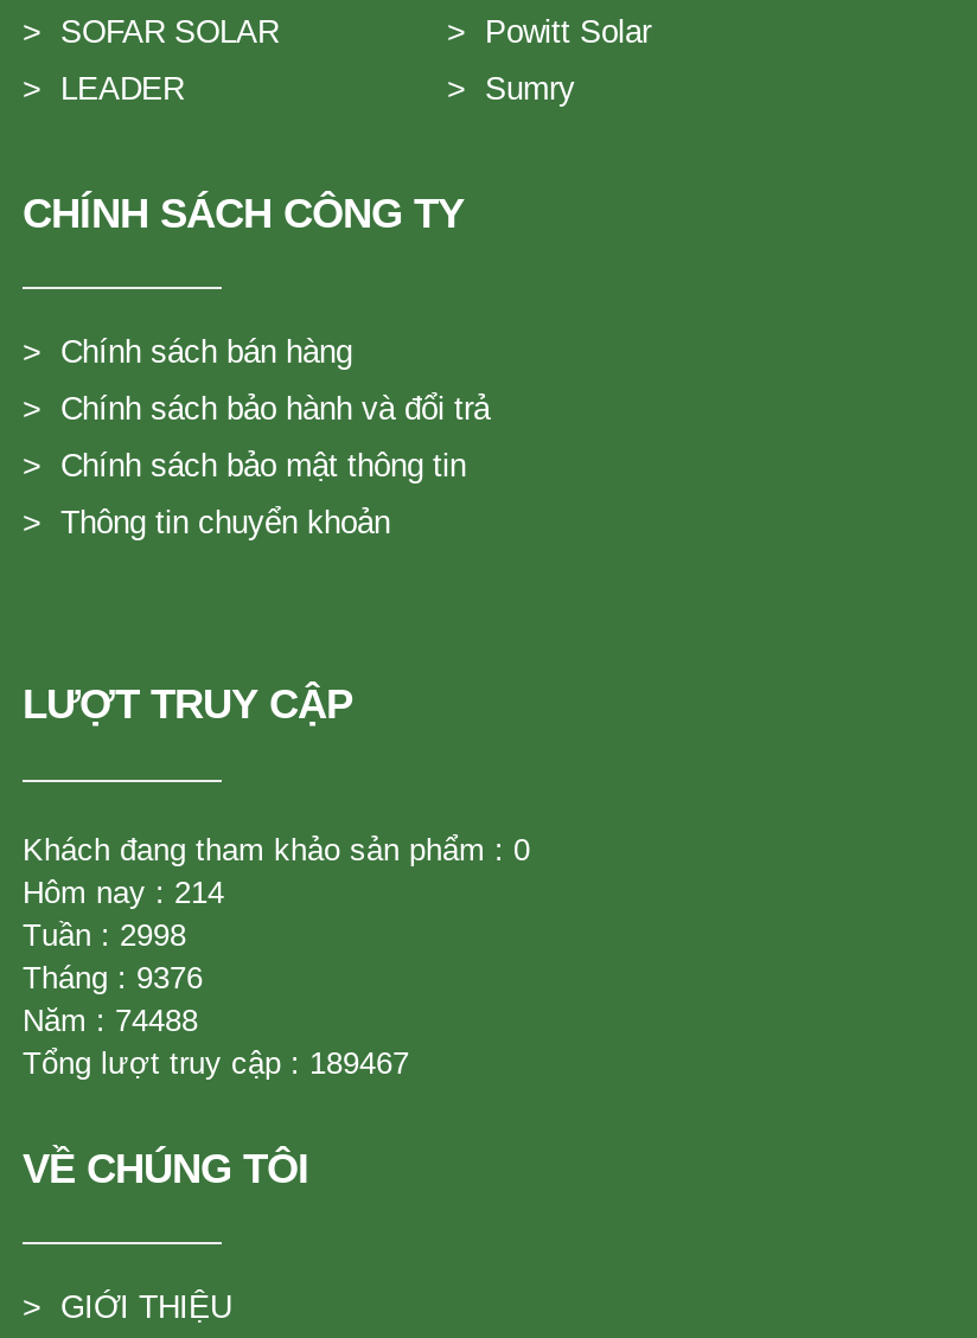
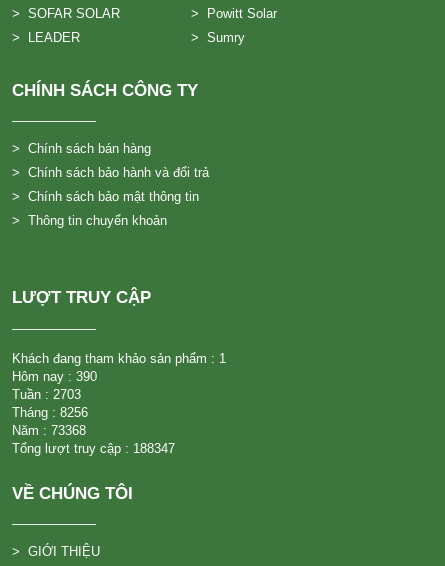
[23,833,530,868] Khách đang tham khảo sản phẩm : 0 -> [12,351,226,366] Khách đang tham khảo sản phẩm : 1
[23,875,224,911] Hôm nay : 214 -> [12,369,97,384] Hôm nay : 390
[23,918,186,954] Tuần : 2998 -> [12,387,81,402] Tuần : 2703
[23,961,203,996] Tháng : 9376 -> [12,405,88,420] Tháng : 8256
[23,1003,198,1039] Năm : 74488 -> [12,423,86,438] Năm : 73368
[23,1046,409,1082] Tổng lượt truy cập : 189467 -> [12,441,175,456] Tổng lượt truy cập : 188347

